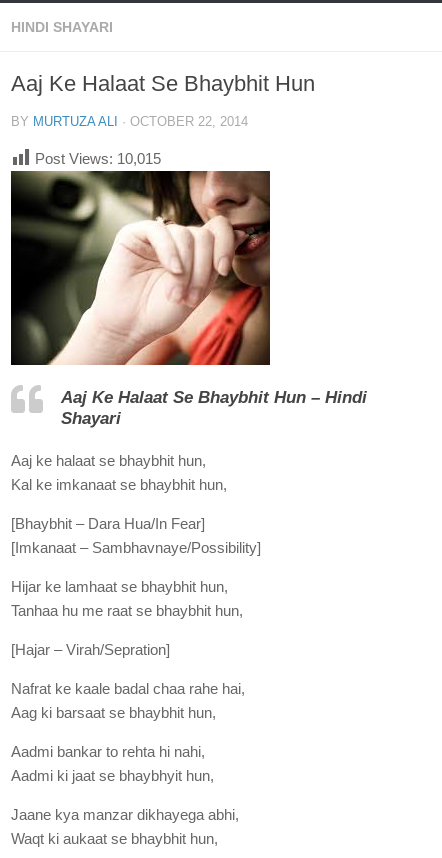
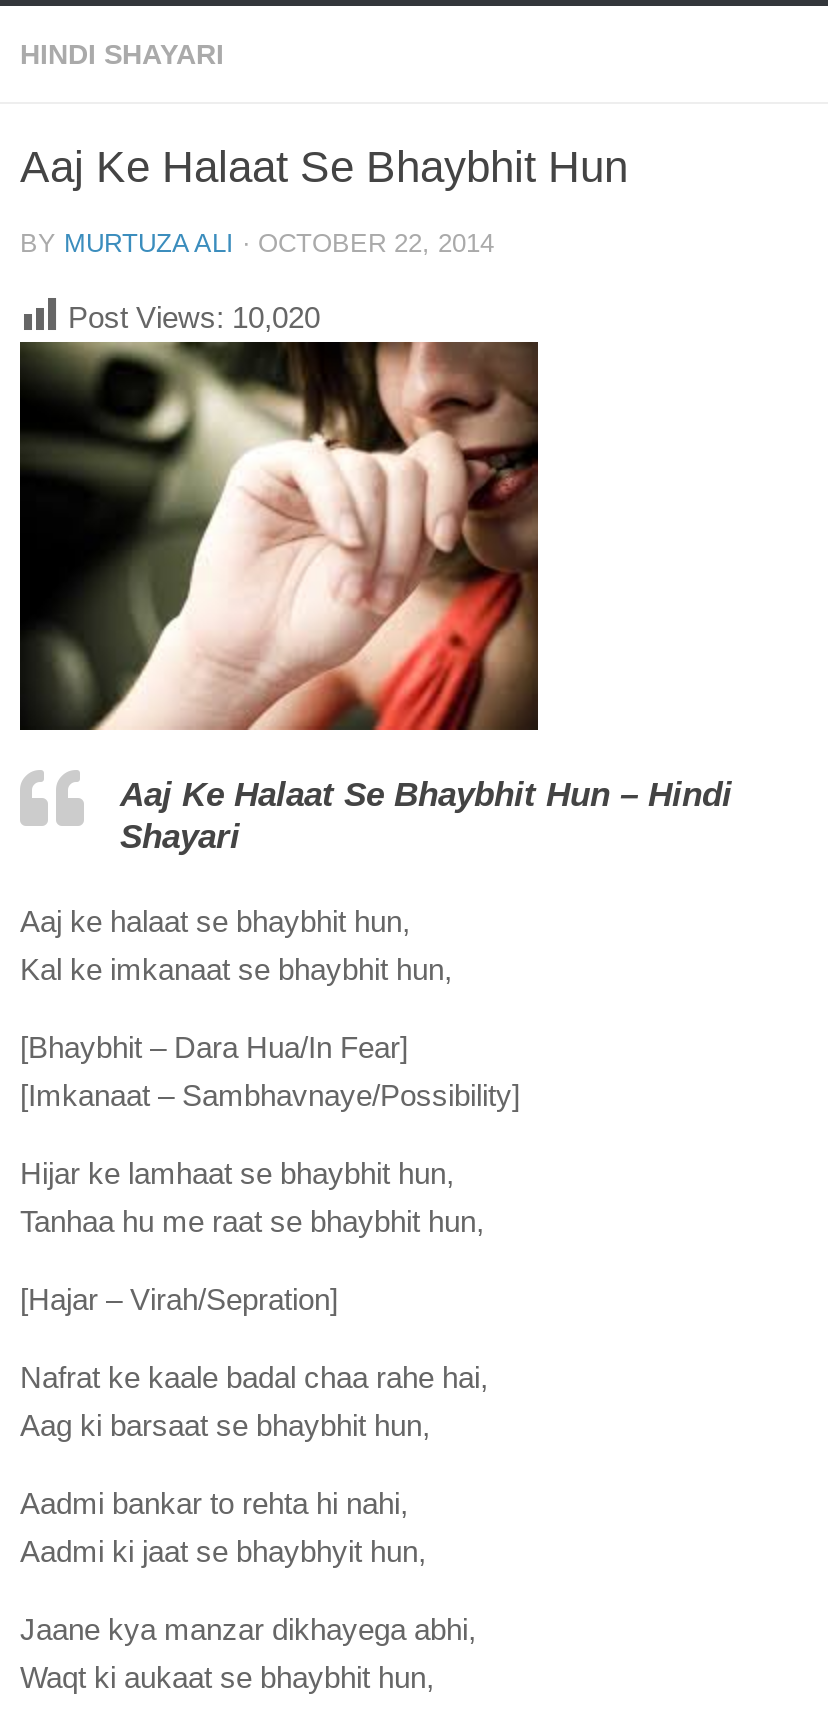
[35,150,161,167] Post Views: 10,015 -> [68,300,320,334] Post Views: 10,020

